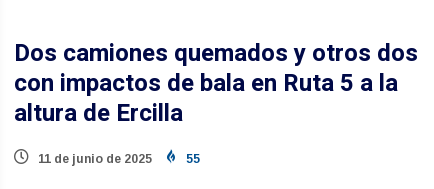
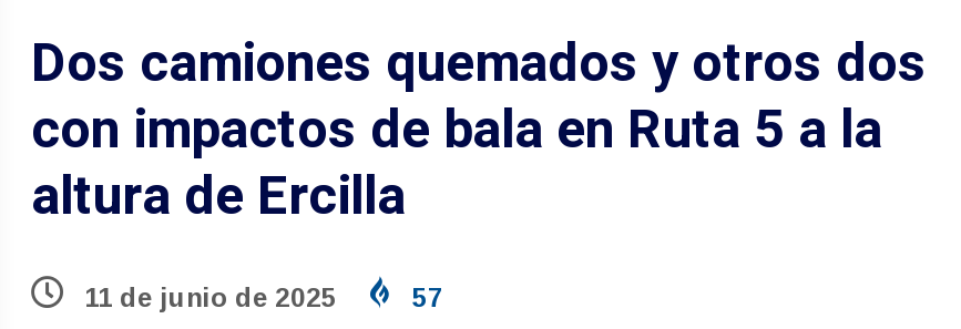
[183,152,200,166] 55 -> [406,282,443,313] 57

